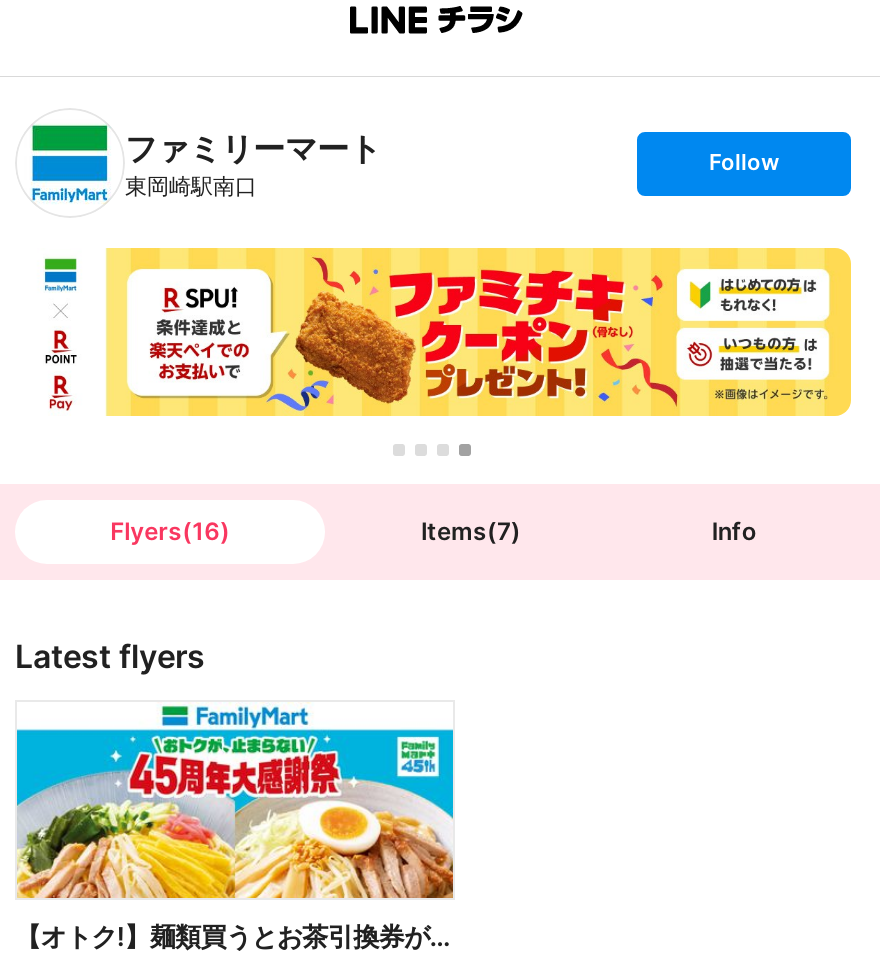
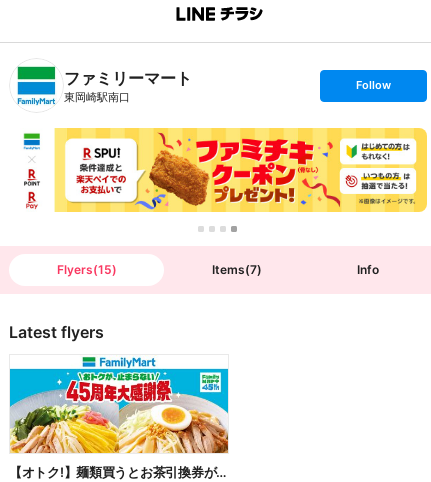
[110,515,230,545] Flyers(16) -> [57,262,117,277] Flyers(15)

